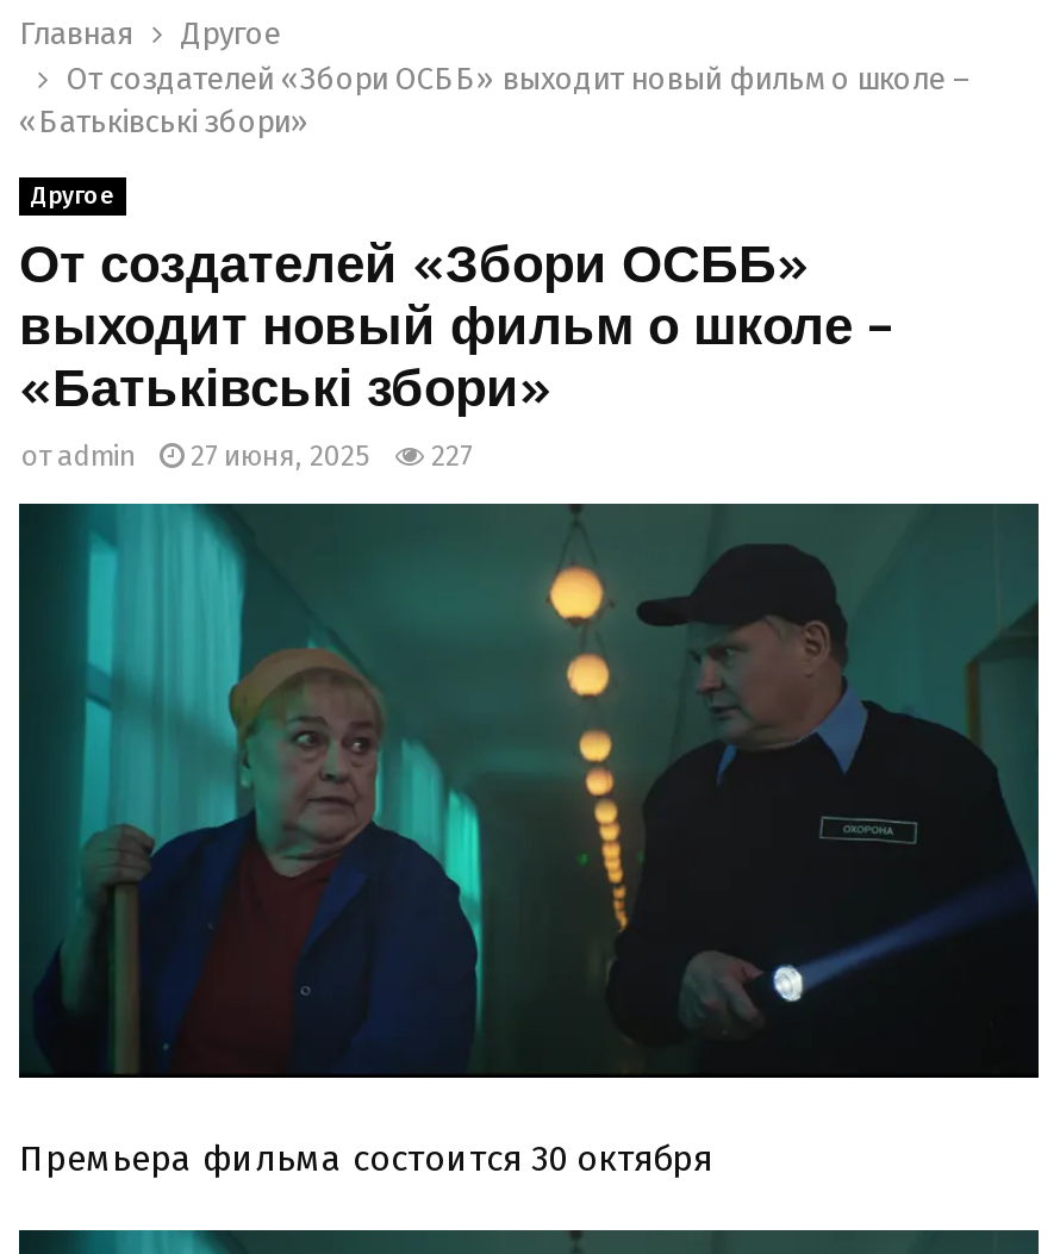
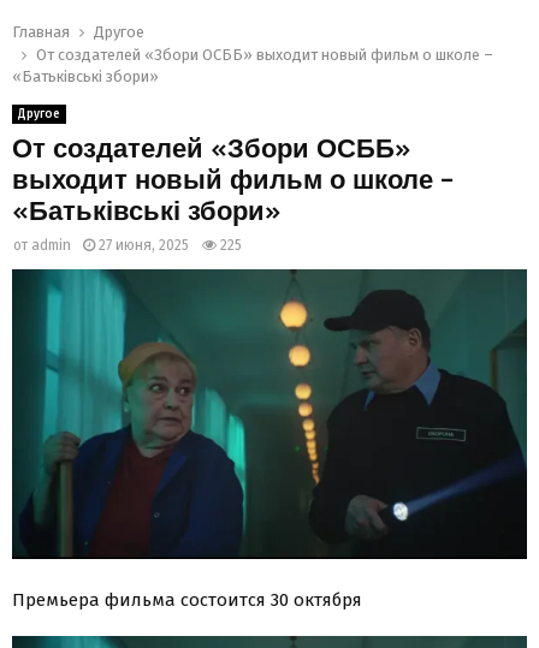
[431,439,472,473] 227 -> [220,237,242,254] 225

